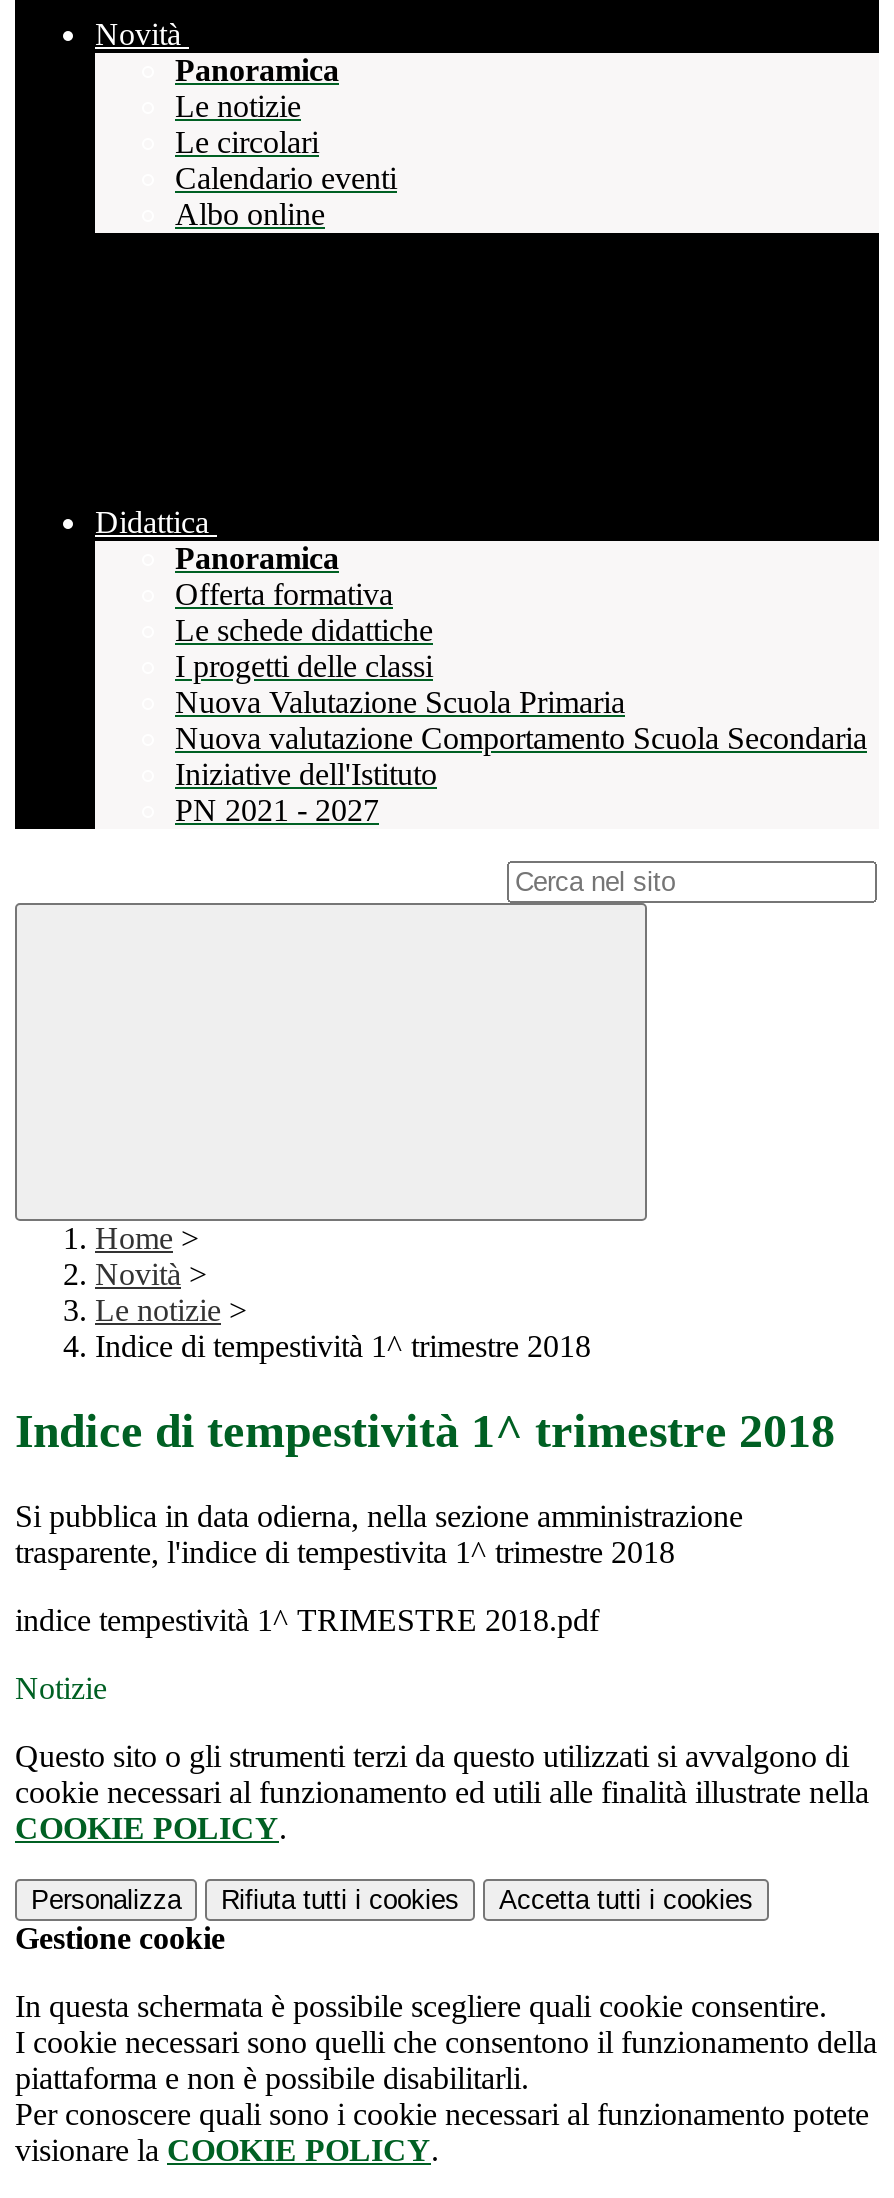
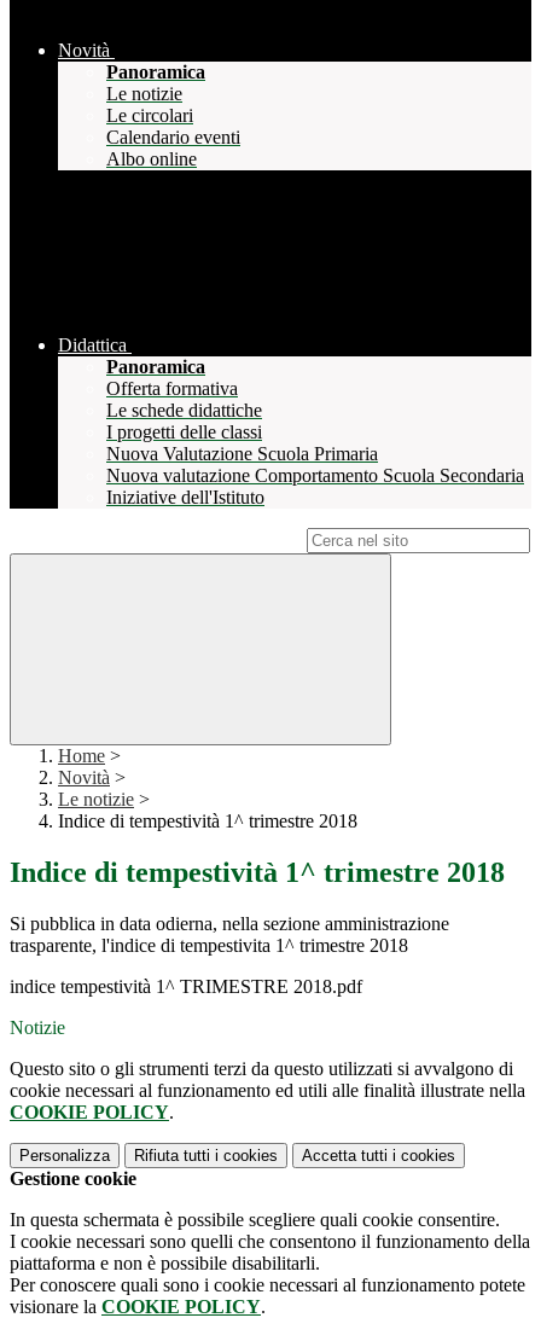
[175,794,379,828] PN 2021 - 2027 -> none

